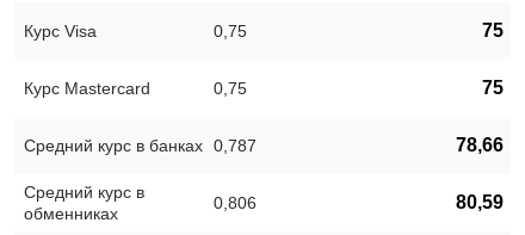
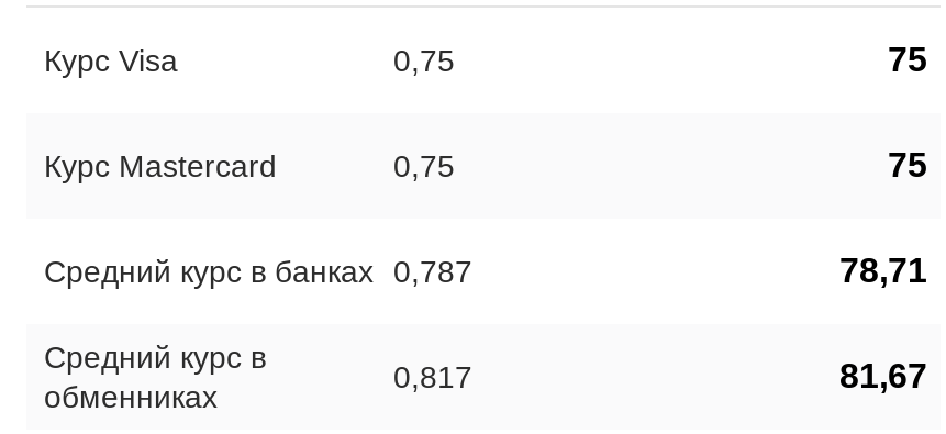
[456,135,504,155] 78,66 -> [839,252,927,289] 78,71
[214,193,257,213] 0,806 -> [393,360,472,395] 0,817
[456,192,504,213] 80,59 -> [839,358,927,395] 81,67

